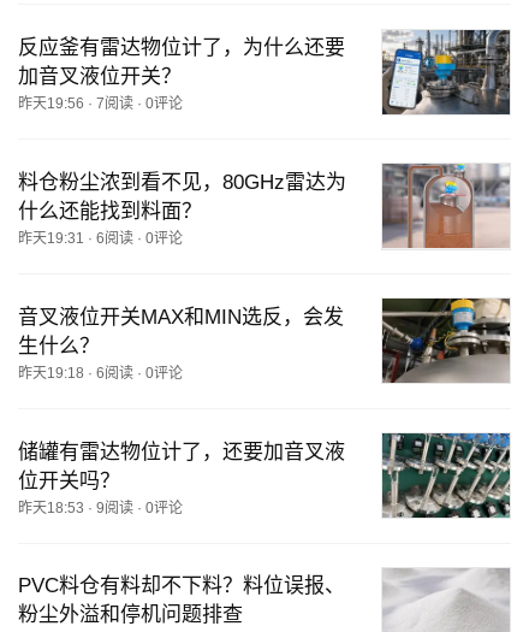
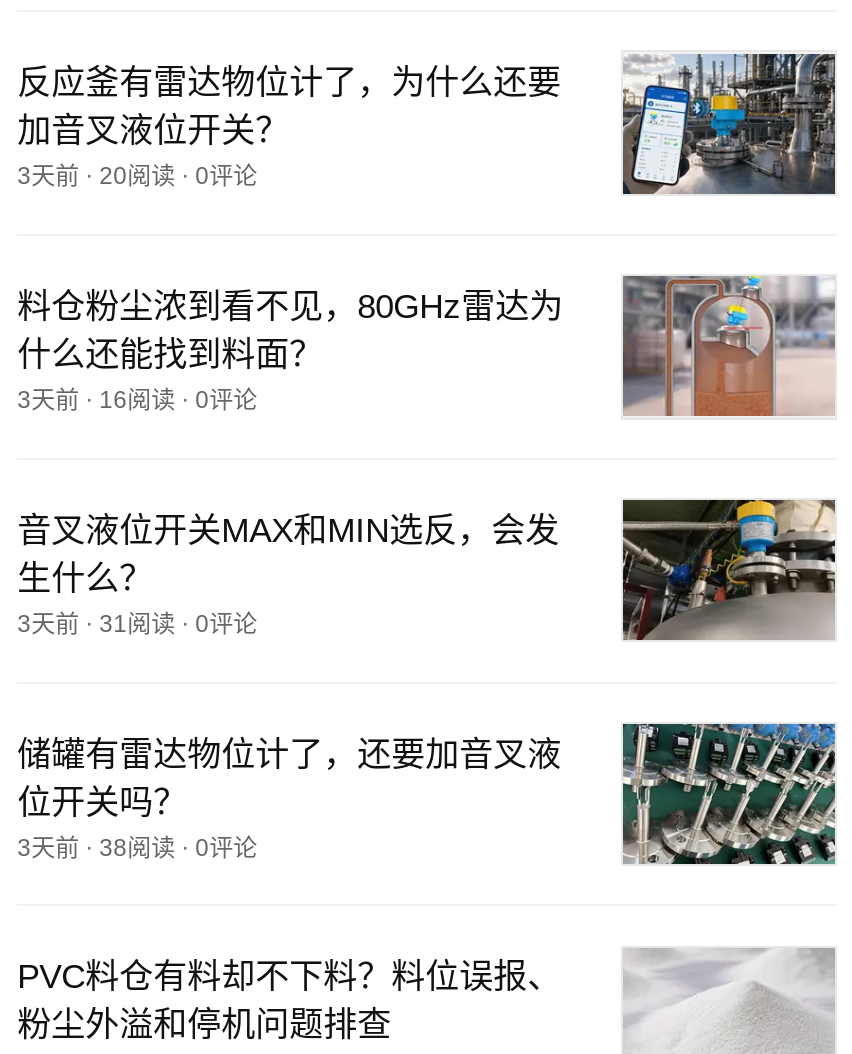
[18,95,183,112] 昨天19:56 · 7阅读· 0评论 -> [17,163,257,191] 3天前· 20阅读· 0评论
[18,230,183,247] 昨天19:31 · 6阅读· 0评论 -> [17,386,257,414] 3天前· 16阅读· 0评论
[18,365,183,381] 昨天19:18 · 6阅读· 0评论 -> [17,610,257,638] 3天前· 31阅读· 0评论
[18,499,183,516] 昨天18:53 · 9阅读· 0评论 -> [17,833,257,861] 3天前· 38阅读· 0评论

